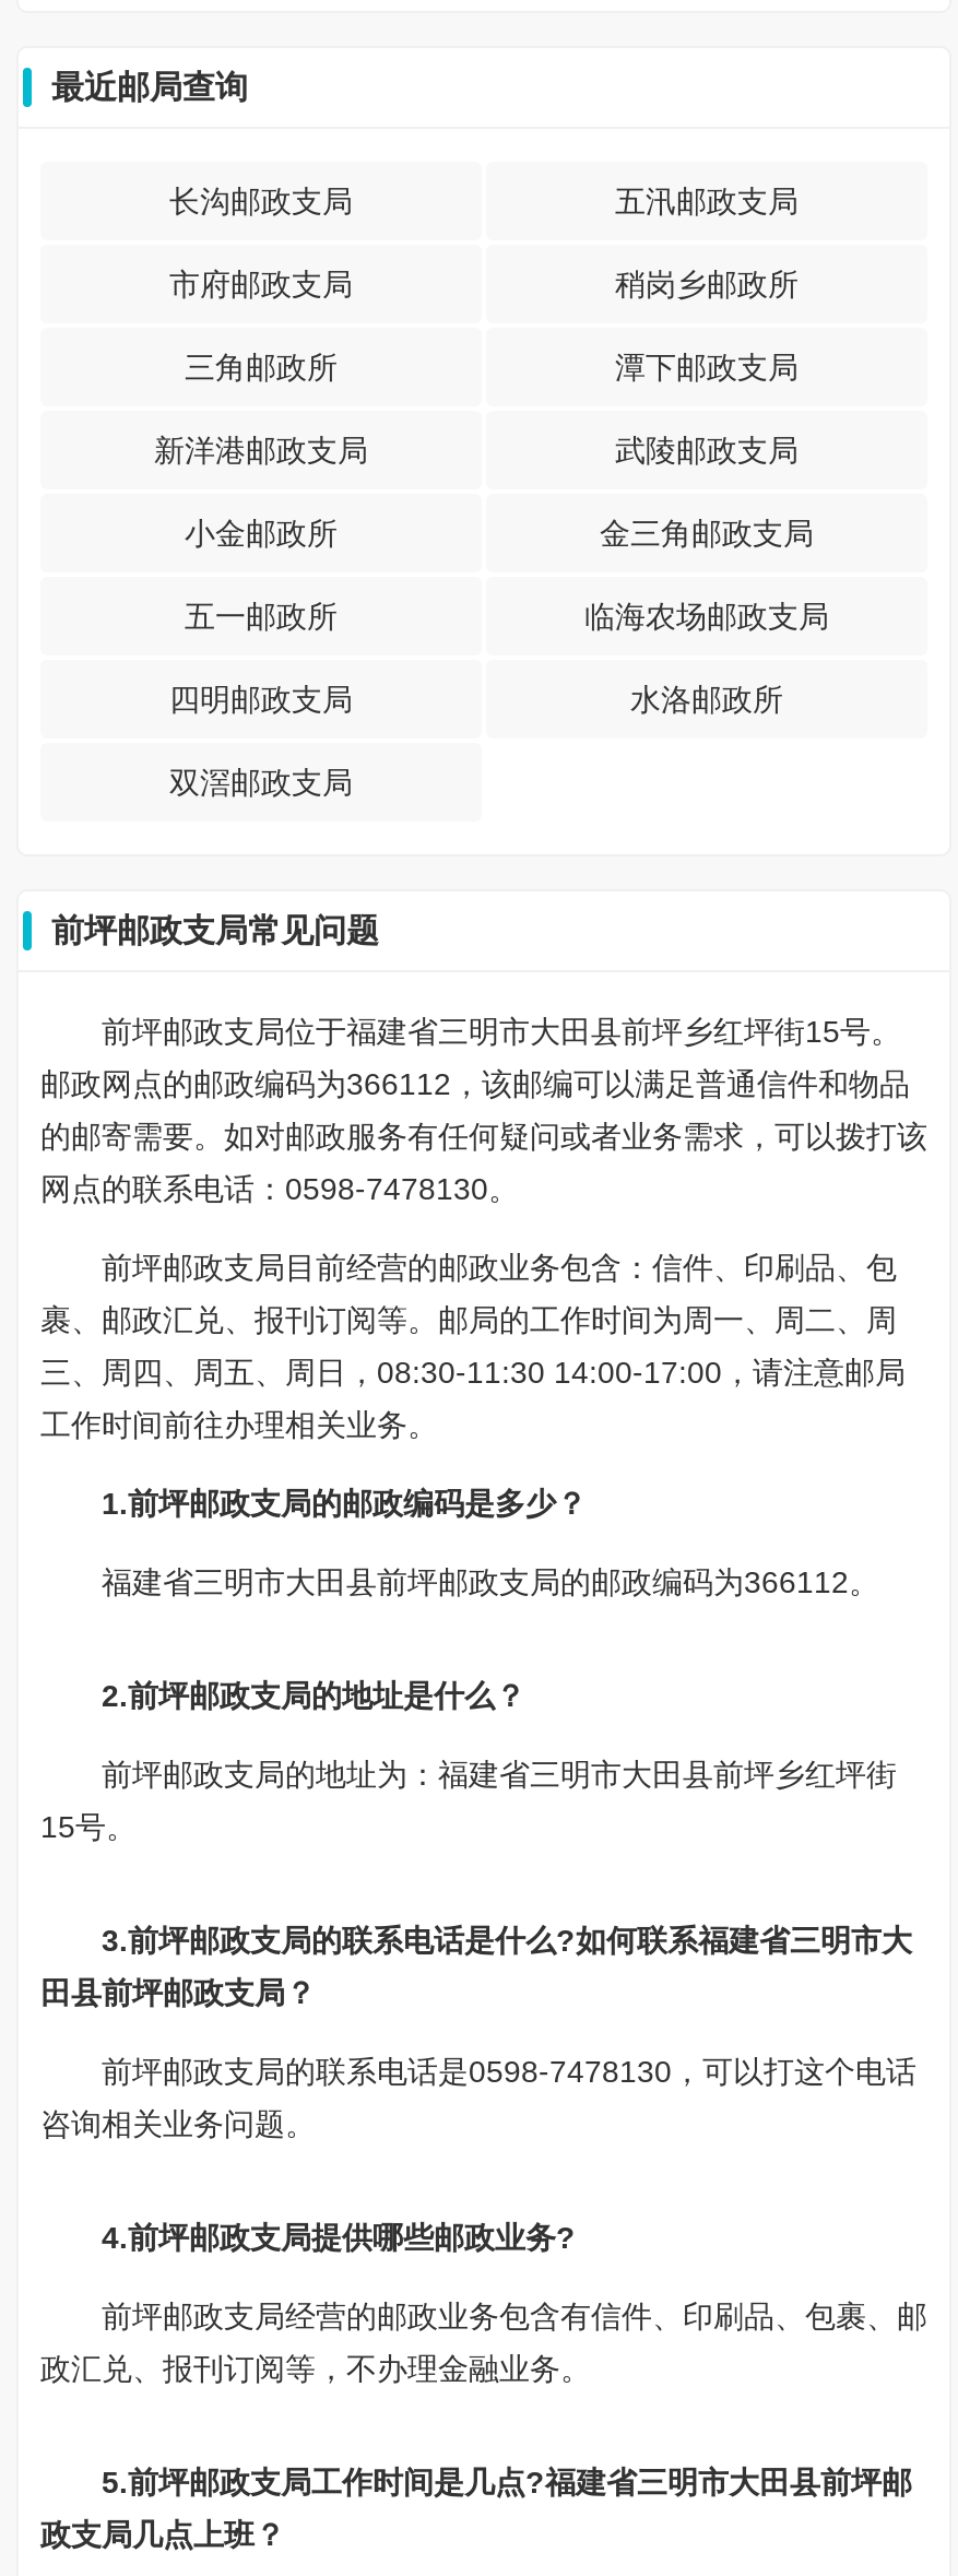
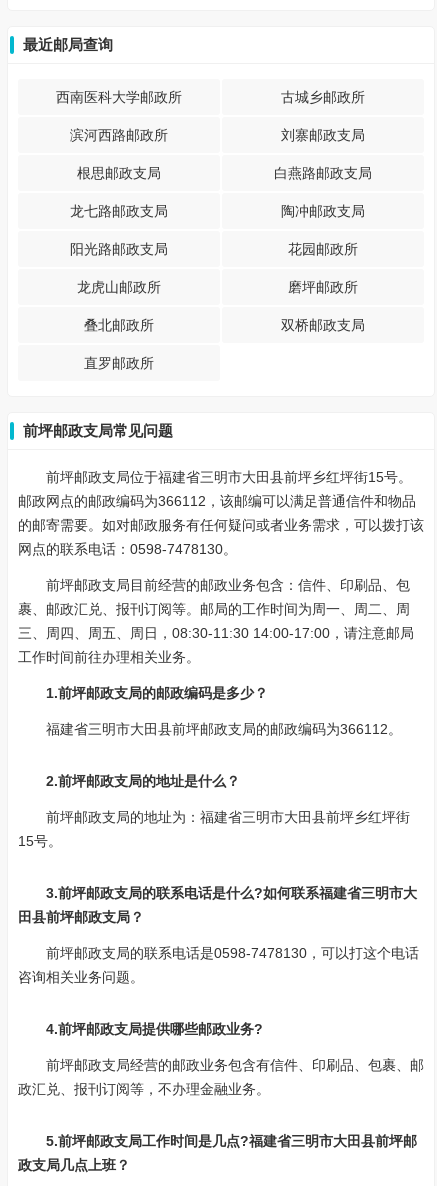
[169,184,799,218] 长沟邮政支局 | 五汛邮政支局 -> [56,89,365,105] 西南医科大学邮政所 | 古城乡邮政所
[169,267,799,302] 市府邮政支局 | 稍岗乡邮政所 -> [70,127,365,143] 滨河西路邮政所 | 刘寨邮政支局
[185,350,799,385] 三角邮政所 | 潭下邮政支局 -> [77,165,372,181] 根思邮政支局 | 白燕路邮政支局
[154,433,799,468] 新洋港邮政支局 | 武陵邮政支局 -> [70,203,365,219] 龙七路邮政支局 | 陶冲邮政支局
[185,516,814,551] 小金邮政所 | 金三角邮政支局 -> [70,241,358,257] 阳光路邮政支局 | 花园邮政所
[185,599,829,634] 五一邮政所 | 临海农场邮政支局 -> [77,279,358,295] 龙虎山邮政所 | 磨坪邮政所
[169,682,783,717] 四明邮政支局 | 水洛邮政所 -> [84,317,365,333] 叠北邮政所 | 双桥邮政支局
[169,765,353,800] 双滘邮政支局 -> [84,355,154,371] 直罗邮政所

